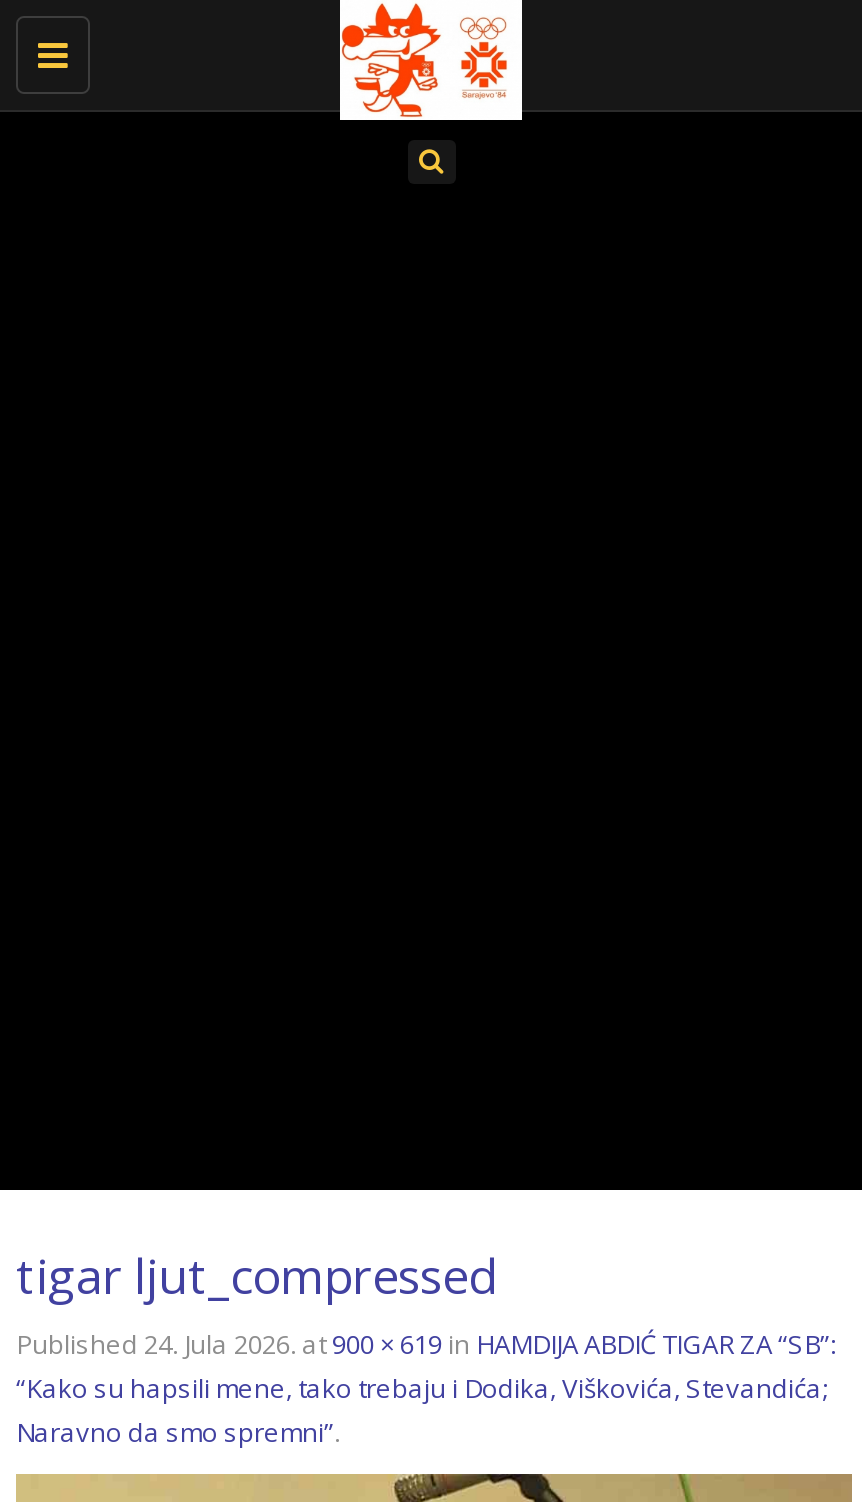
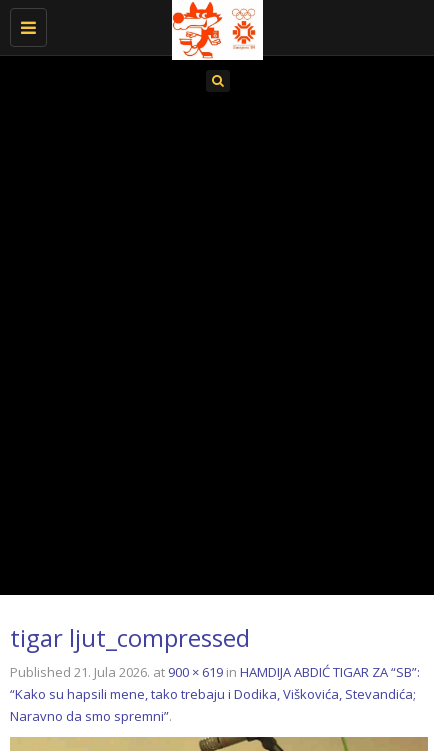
[16,1326,836,1362] Published 24. Jula 2026. at900 × 619 in HAMDIJA ABDIĆ TIGAR ZA “SB”: -> [10,663,420,681] Published 21. Jula 2026. at900 × 619 in HAMDIJA ABDIĆ TIGAR ZA “SB”:

